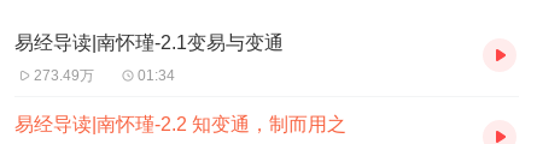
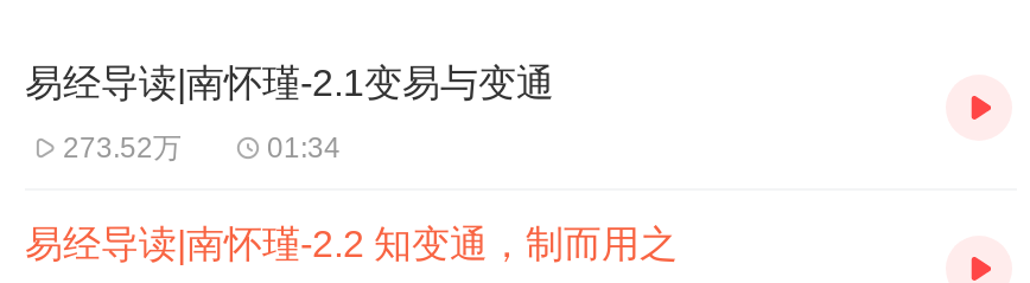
[34,67,94,84] 273.49万 -> [63,131,182,164] 273.52万

